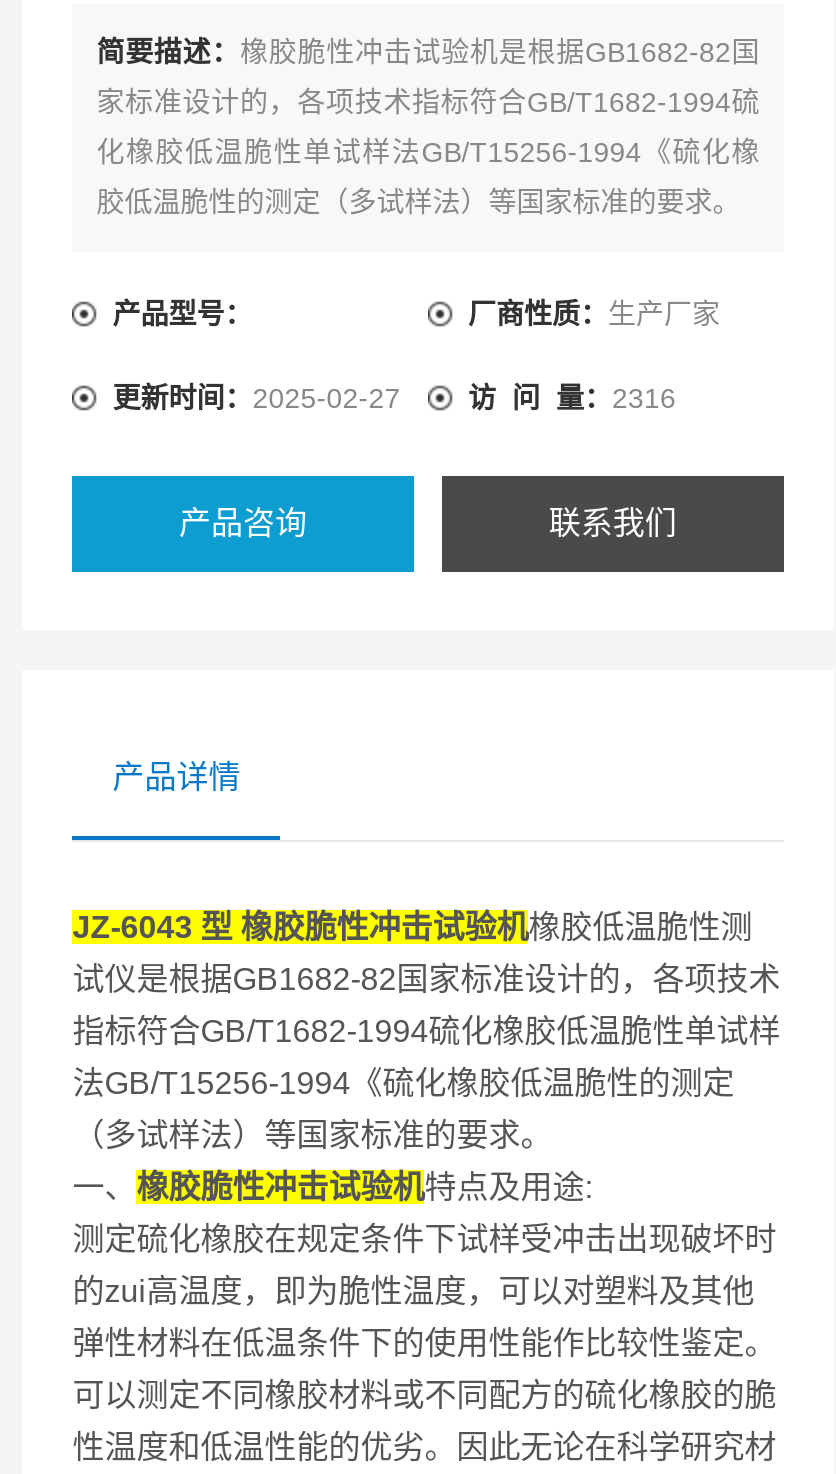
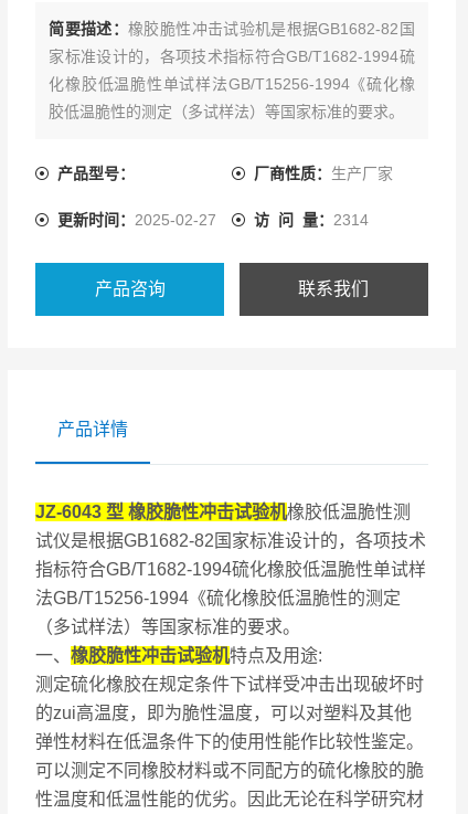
[468,382,676,414] 访 问 量：2316 -> [254,211,369,229] 访 问 量：2314

